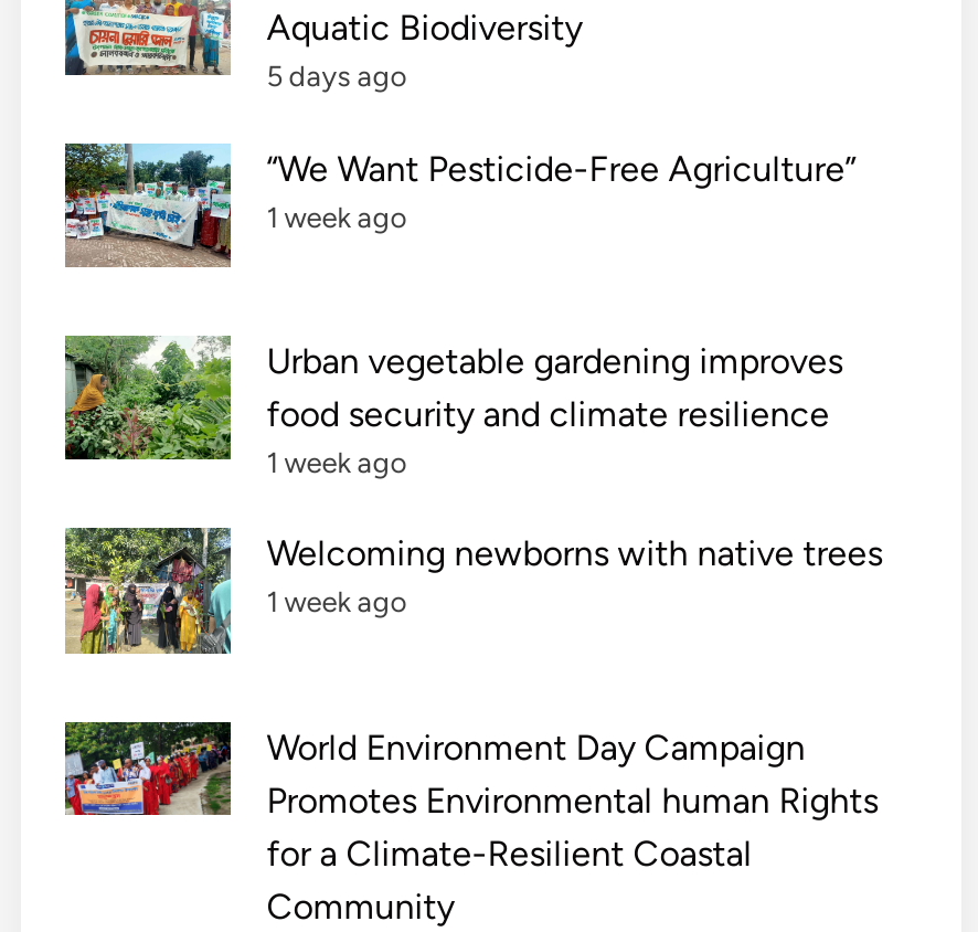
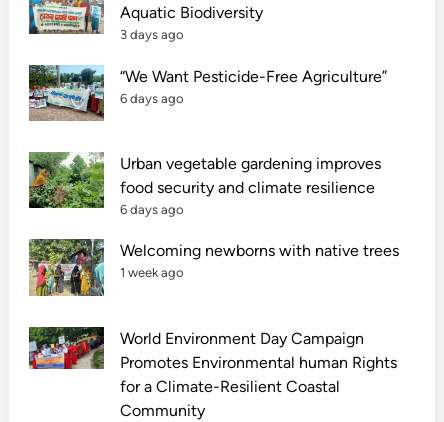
[266,61,408,94] 5 days ago -> [120,27,184,42] 3 days ago
[266,200,408,233] 1 week ago -> [120,91,184,106] 6 days ago
[266,446,408,479] 1 week ago -> [120,202,184,217] 6 days ago

